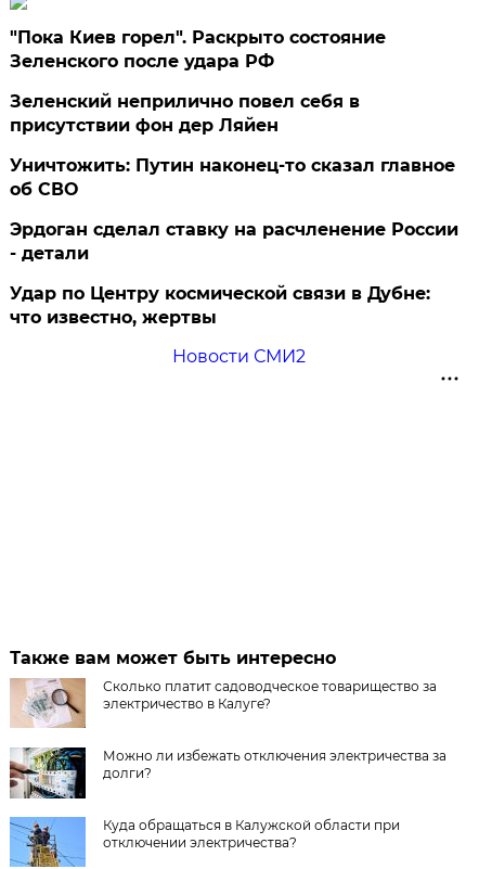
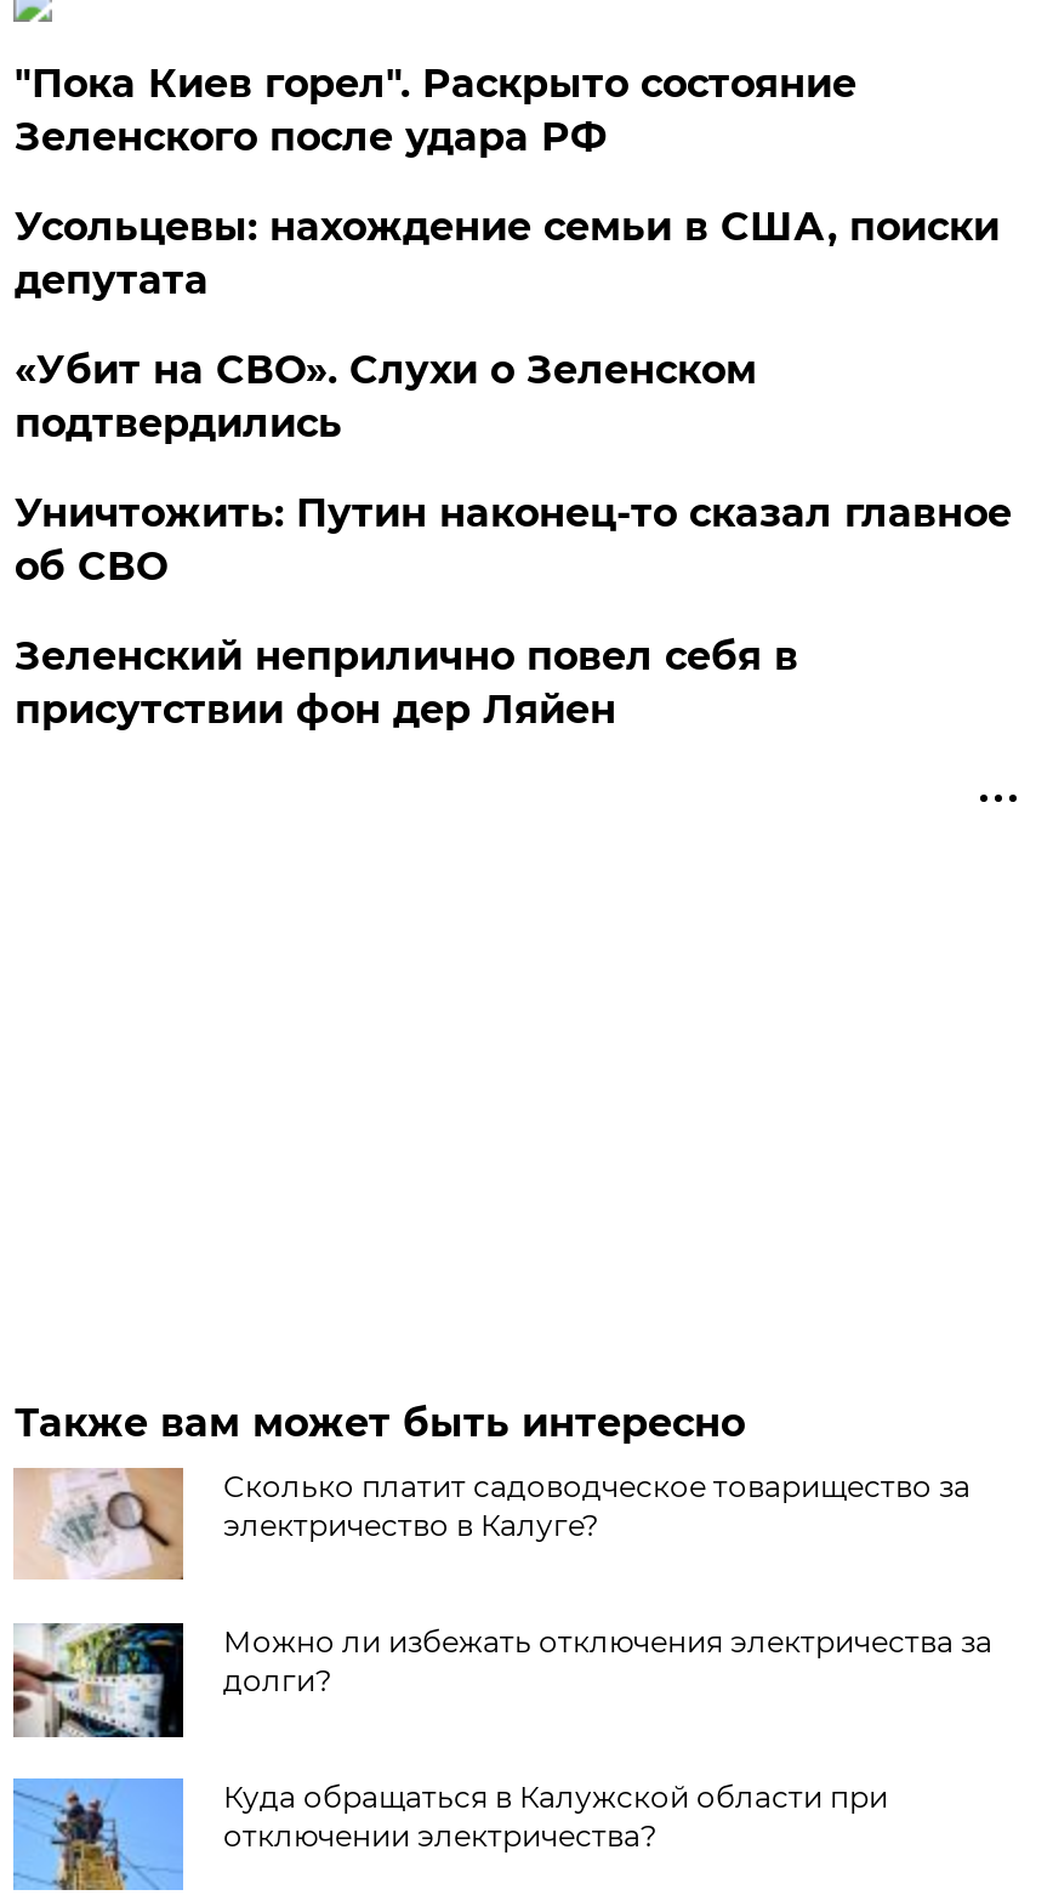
none -> [14,204,999,446] Усольцевы: нахождение семьи в США, поиски | депутата | «Убит на СВО». Слухи о Зеленском | подтвердились
moved [10,91,360,136] -> [14,633,798,732]: Зеленский неприлично повел cебя в | присутствии фон дер Ляйен
moved [10,155,456,200] -> [14,490,1012,589]: Уничтожить: Путин наконец-то сказал главное | об СВО
[10,219,459,367] Эрдоган сделал ставку на расчленение России | - детали | Удар по Центру космической связи в Дубне: | что известно, жертвы | Новости СМИ2 -> none

